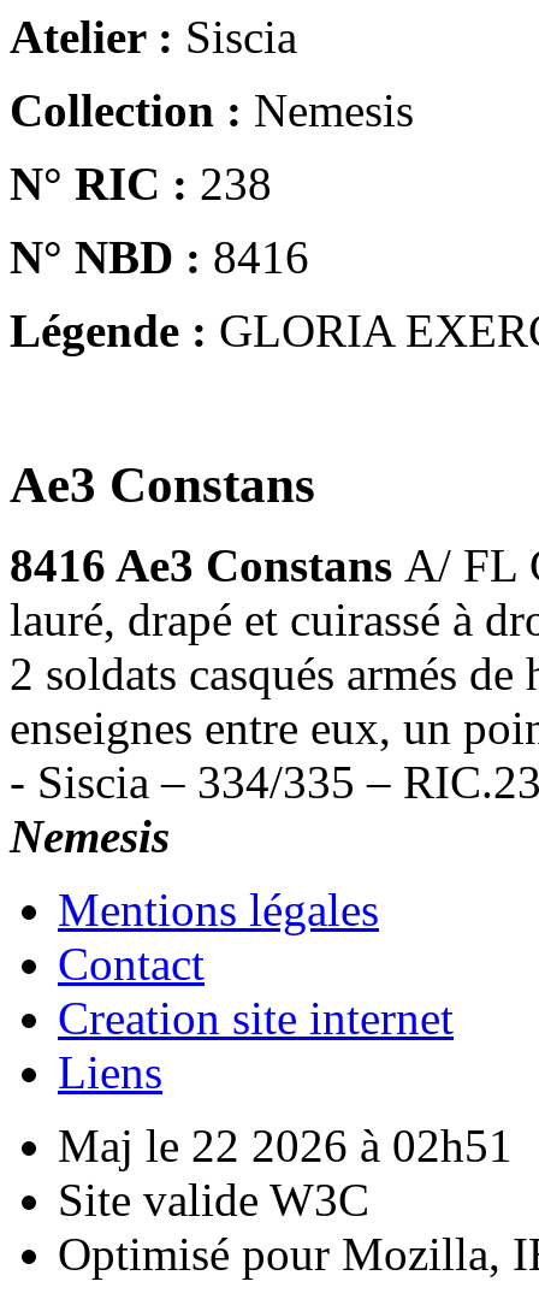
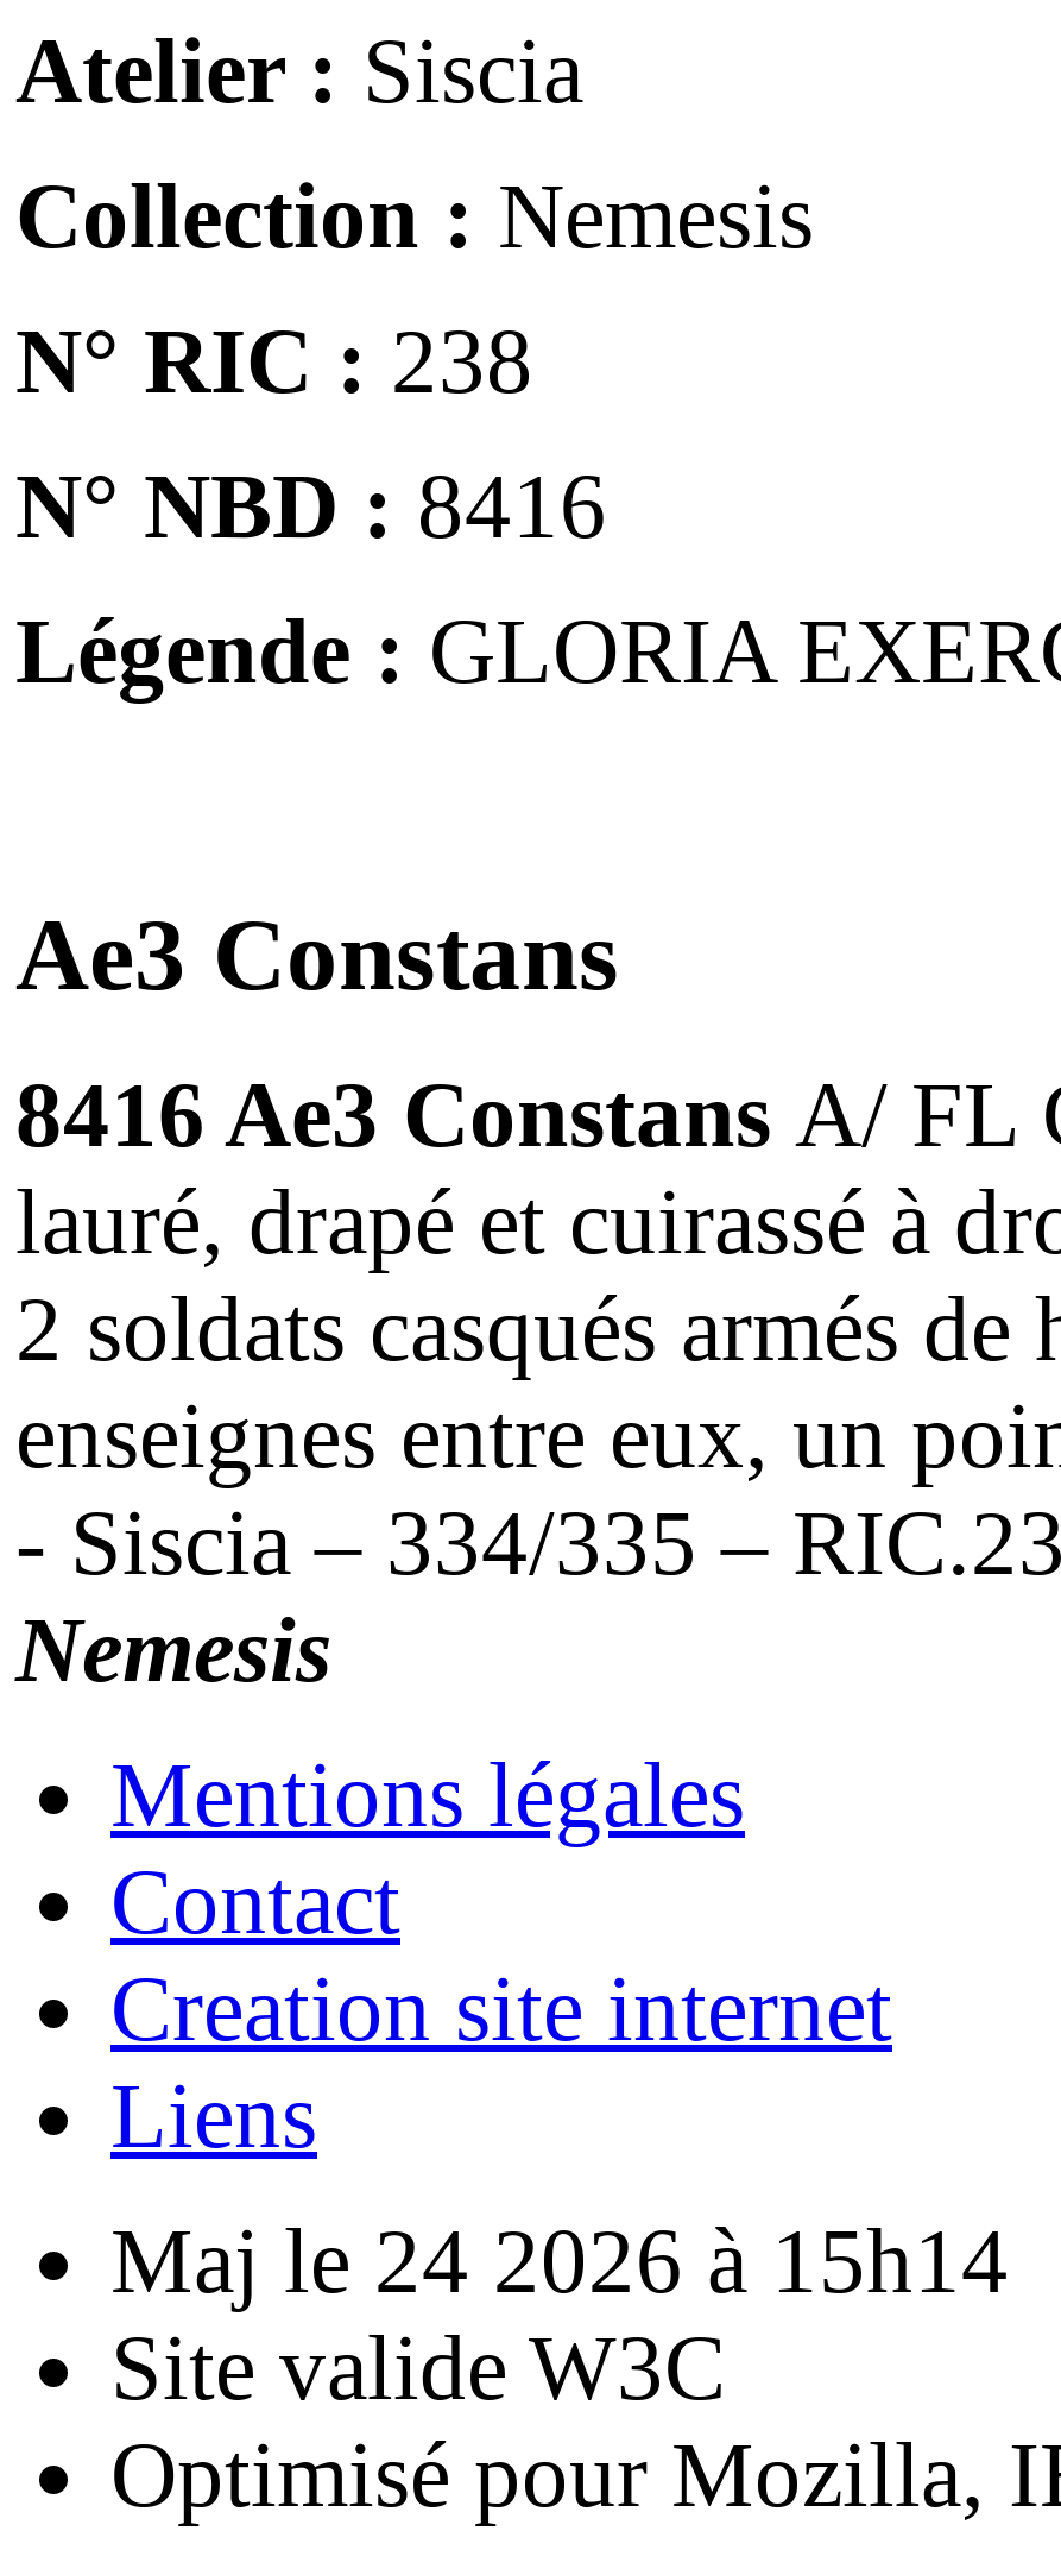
[58,1119,513,1171] Maj le 22 2026 à 02h51 -> [110,2208,1009,2310] Maj le 24 2026 à 15h14

